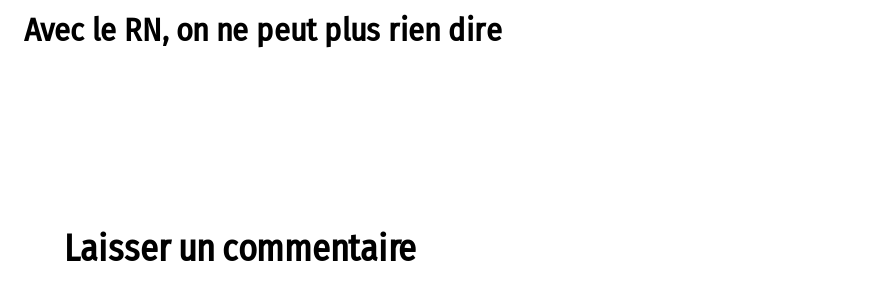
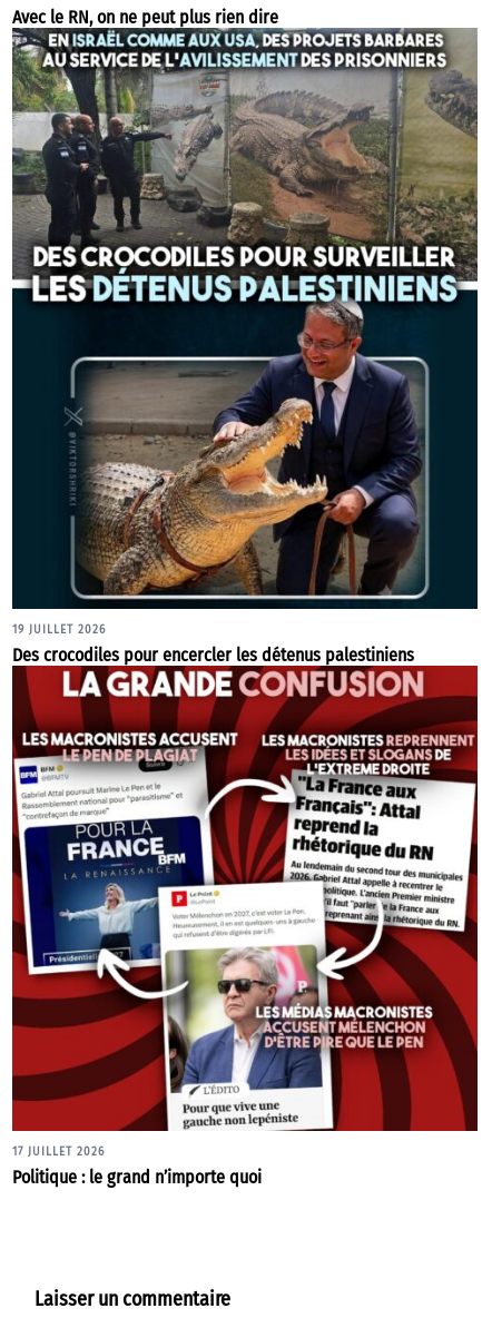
none -> [11,27,479,666] [image] | 19 JUILLET 2026 | Des crocodiles pour encercler les détenus palestiniens
none -> [11,665,479,1188] [image] | 17 JUILLET 2026 | Politique : le grand n’importe quoi

